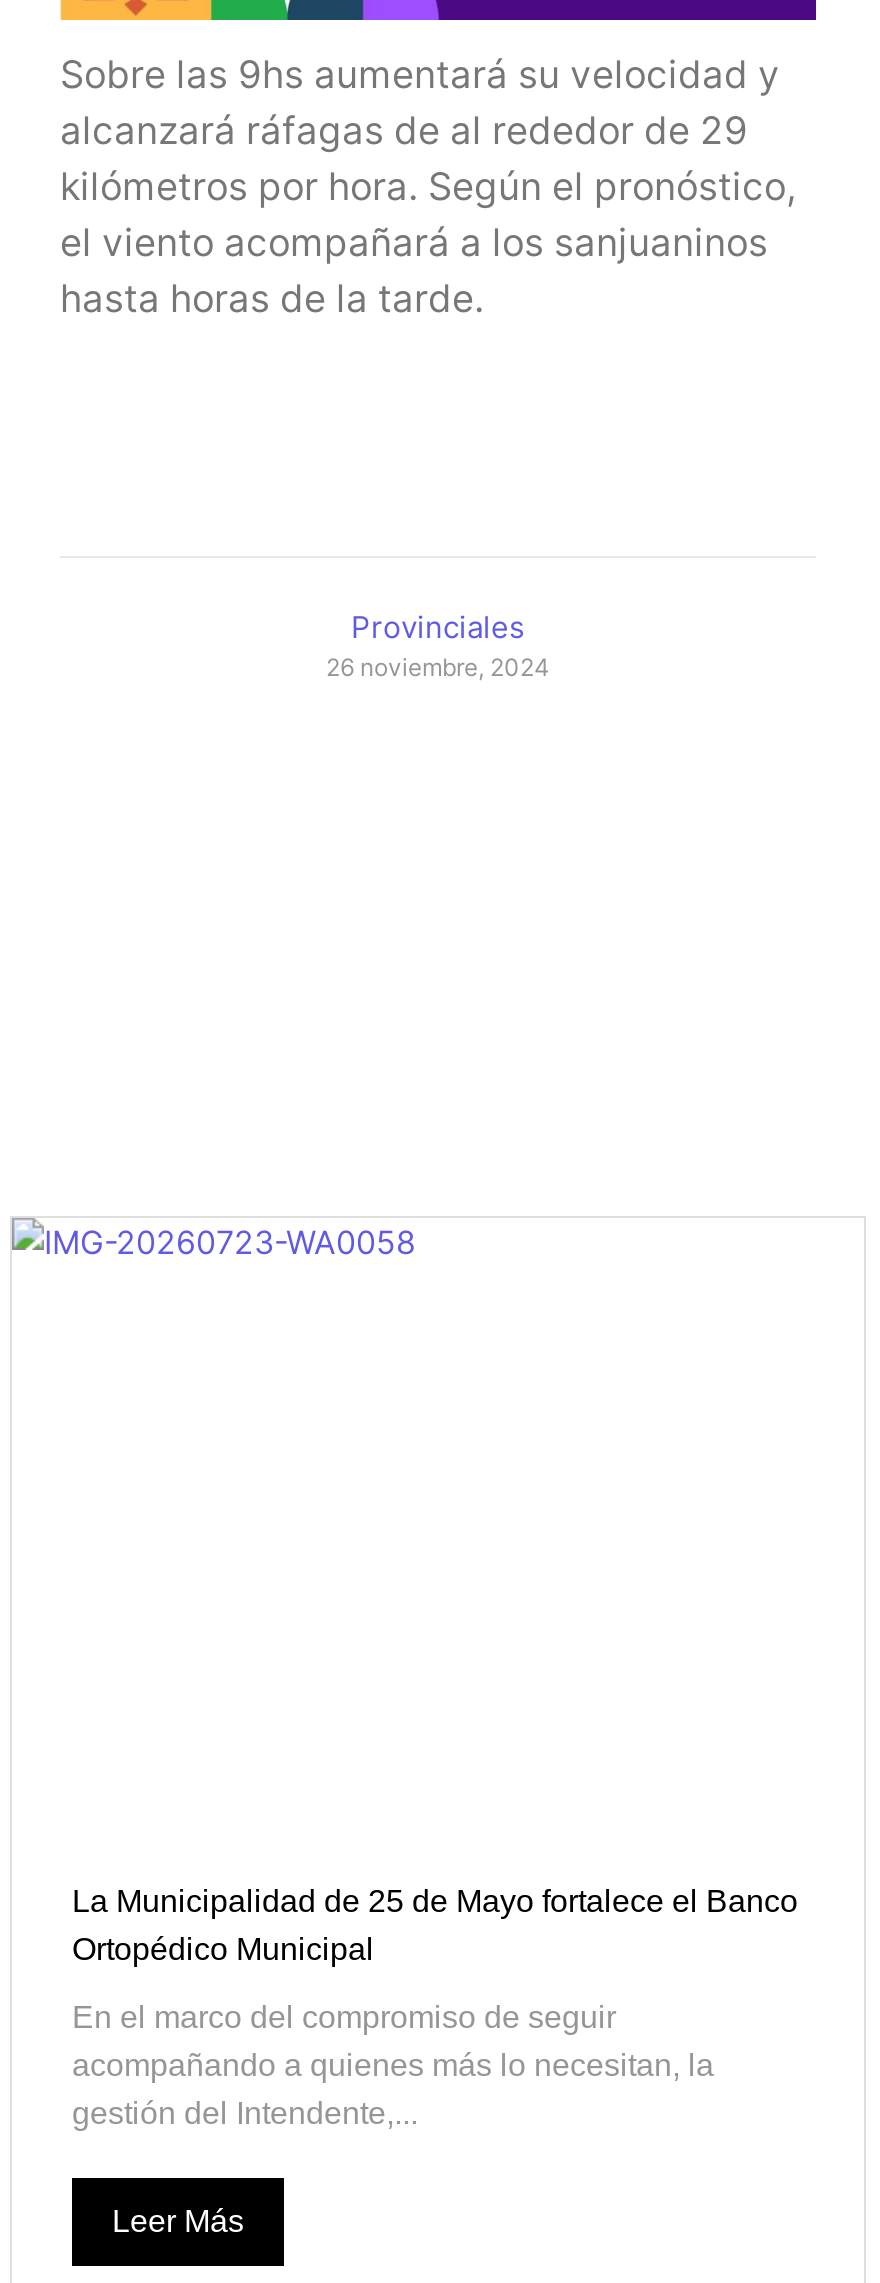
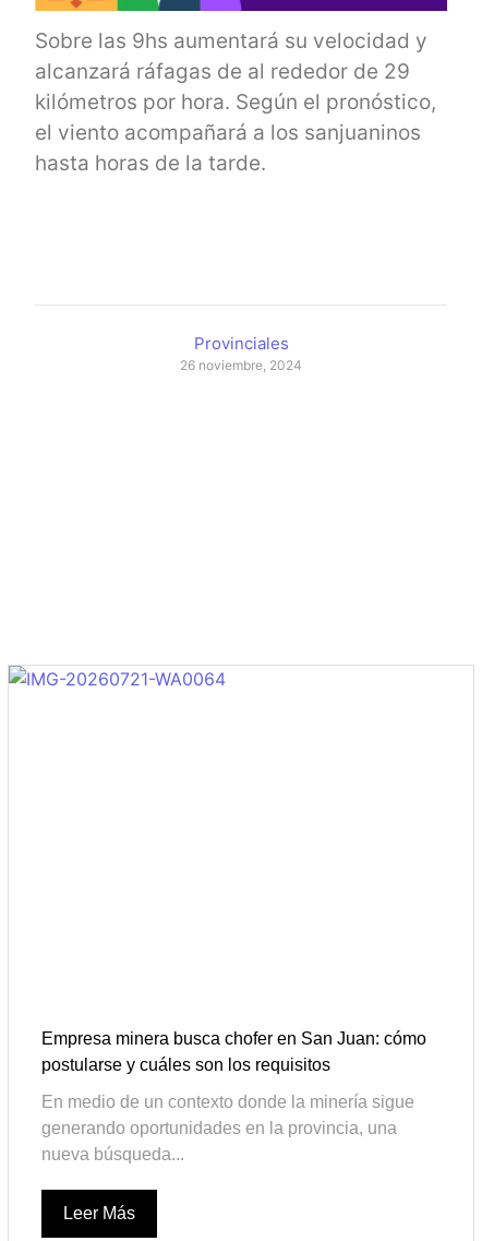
[72,1885,798,1967] La Municipalidad de 25 de Mayo fortalece el Banco | Ortopédico Municipal -> [41,1029,426,1073] Empresa minera busca chofer en San Juan: cómo | postularse y cuáles son los requisitos
[72,2001,714,2131] En el marco del compromiso de seguir | acompañando a quienes más lo necesitan, la | gestión del Intendente,... -> [41,1092,414,1163] En medio de un contexto donde la minería sigue | generando oportunidades en la provincia, una | nueva búsqueda...

